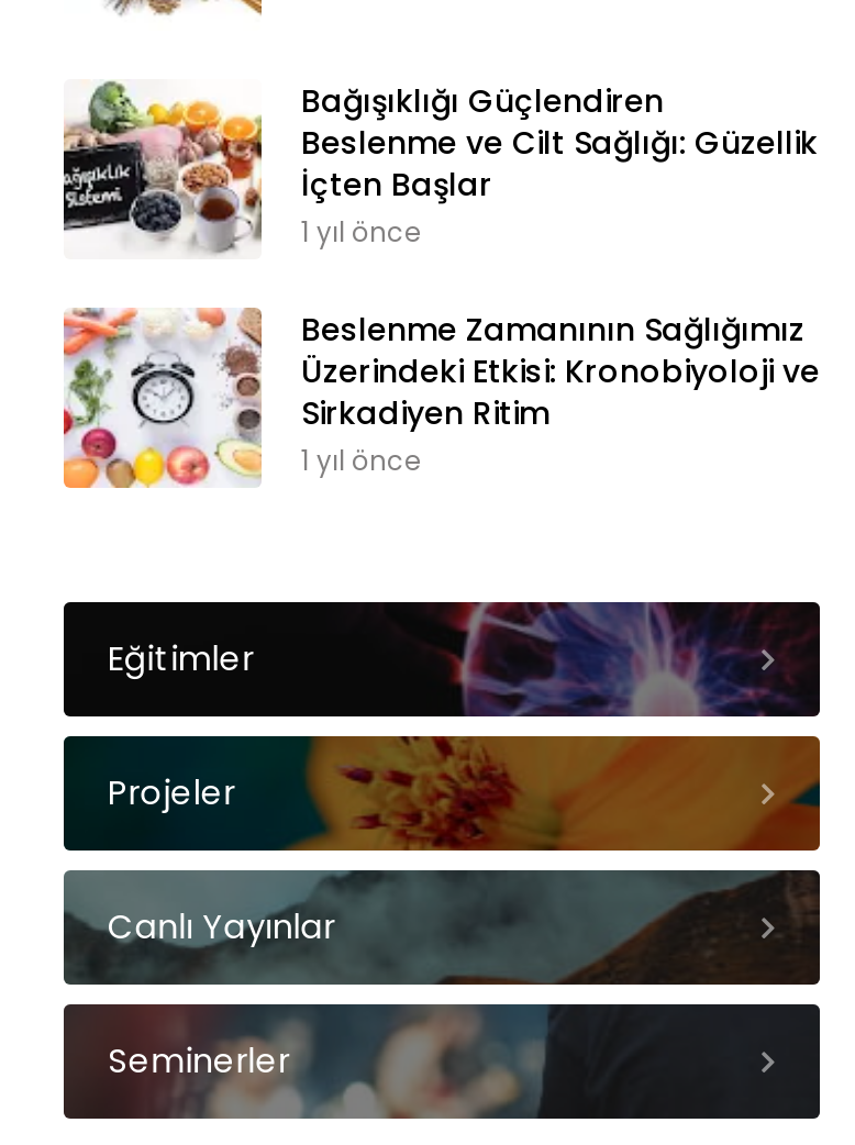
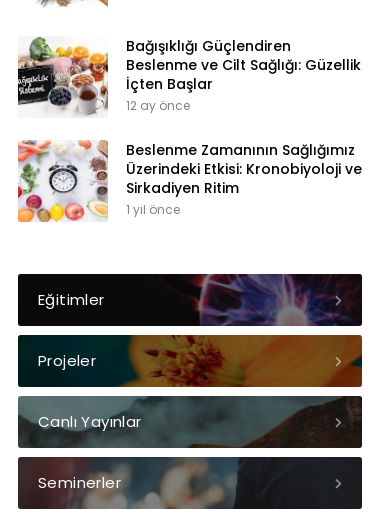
[301,213,420,250] 1 yıl önce -> [126,97,190,114] 12 ay önce

